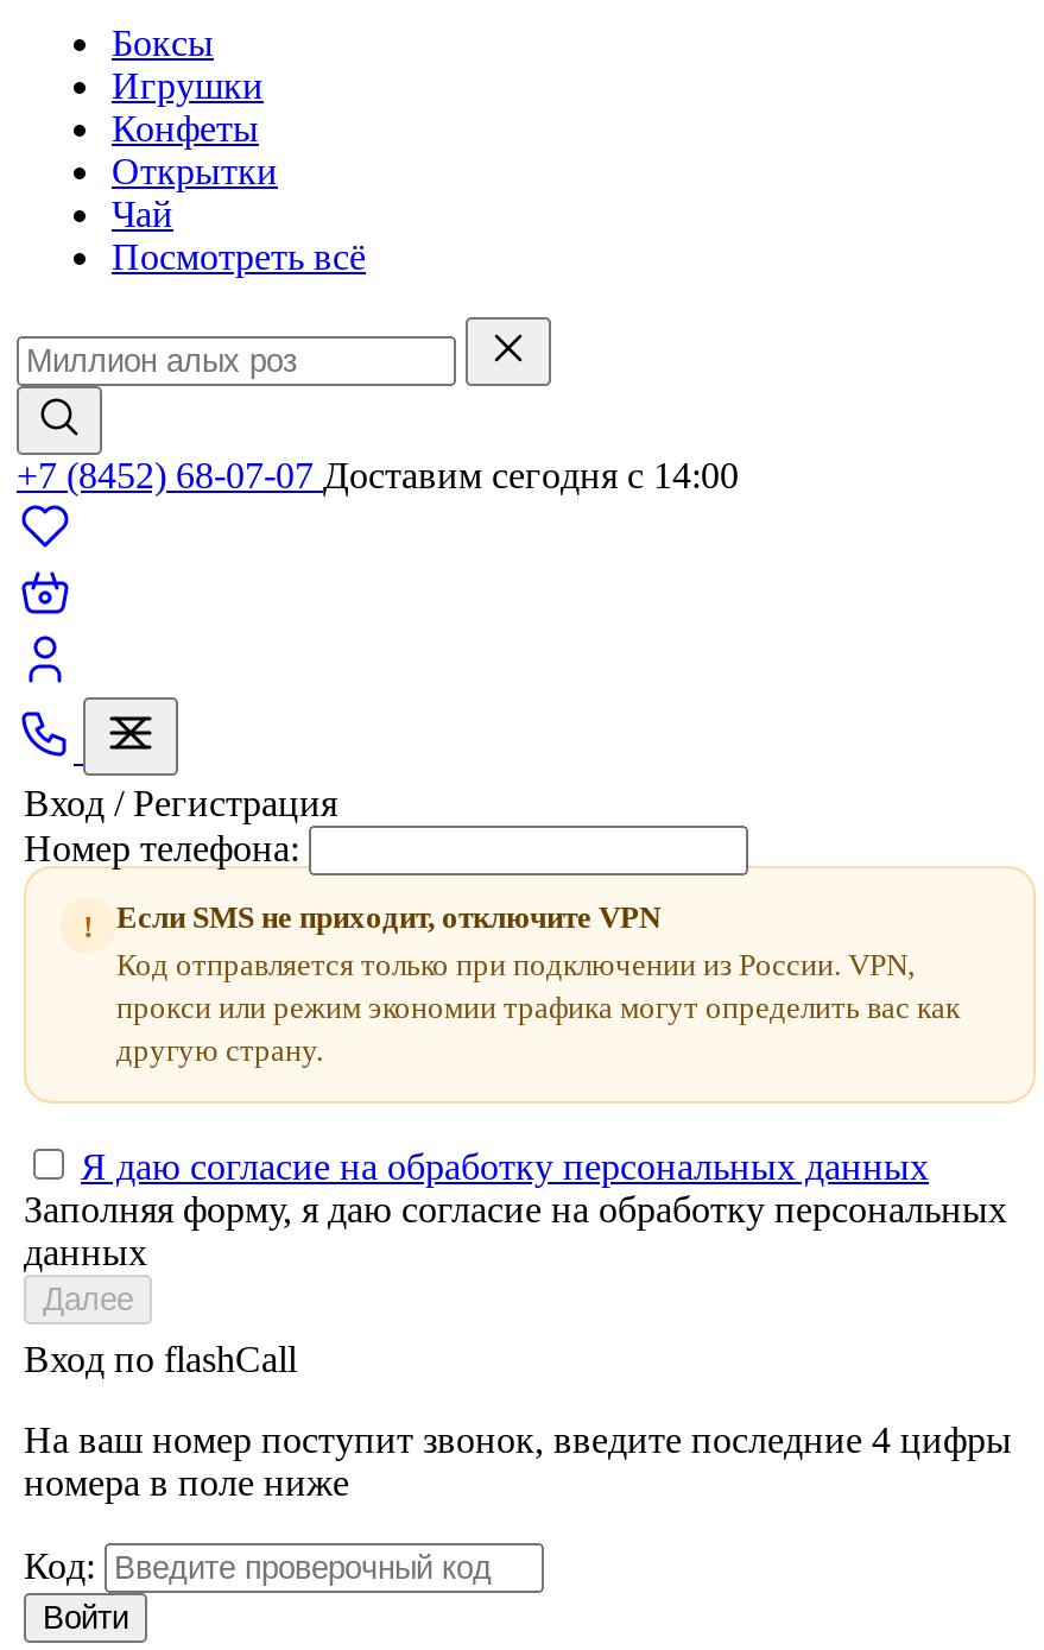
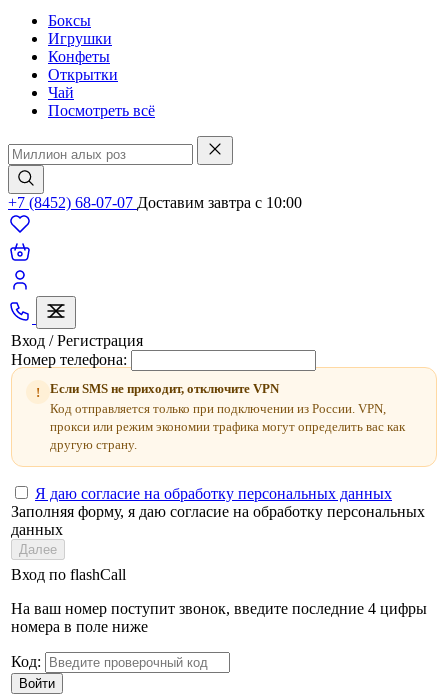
[17,455,739,495] +7 (8452) 68-07-07 Доставим сегодня c 14:00 -> [8,194,302,211] +7 (8452) 68-07-07 Доставим завтра c 10:00

